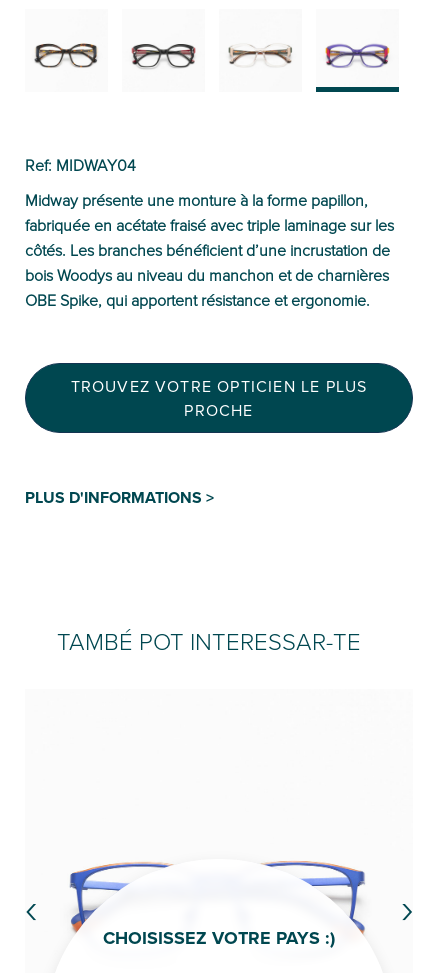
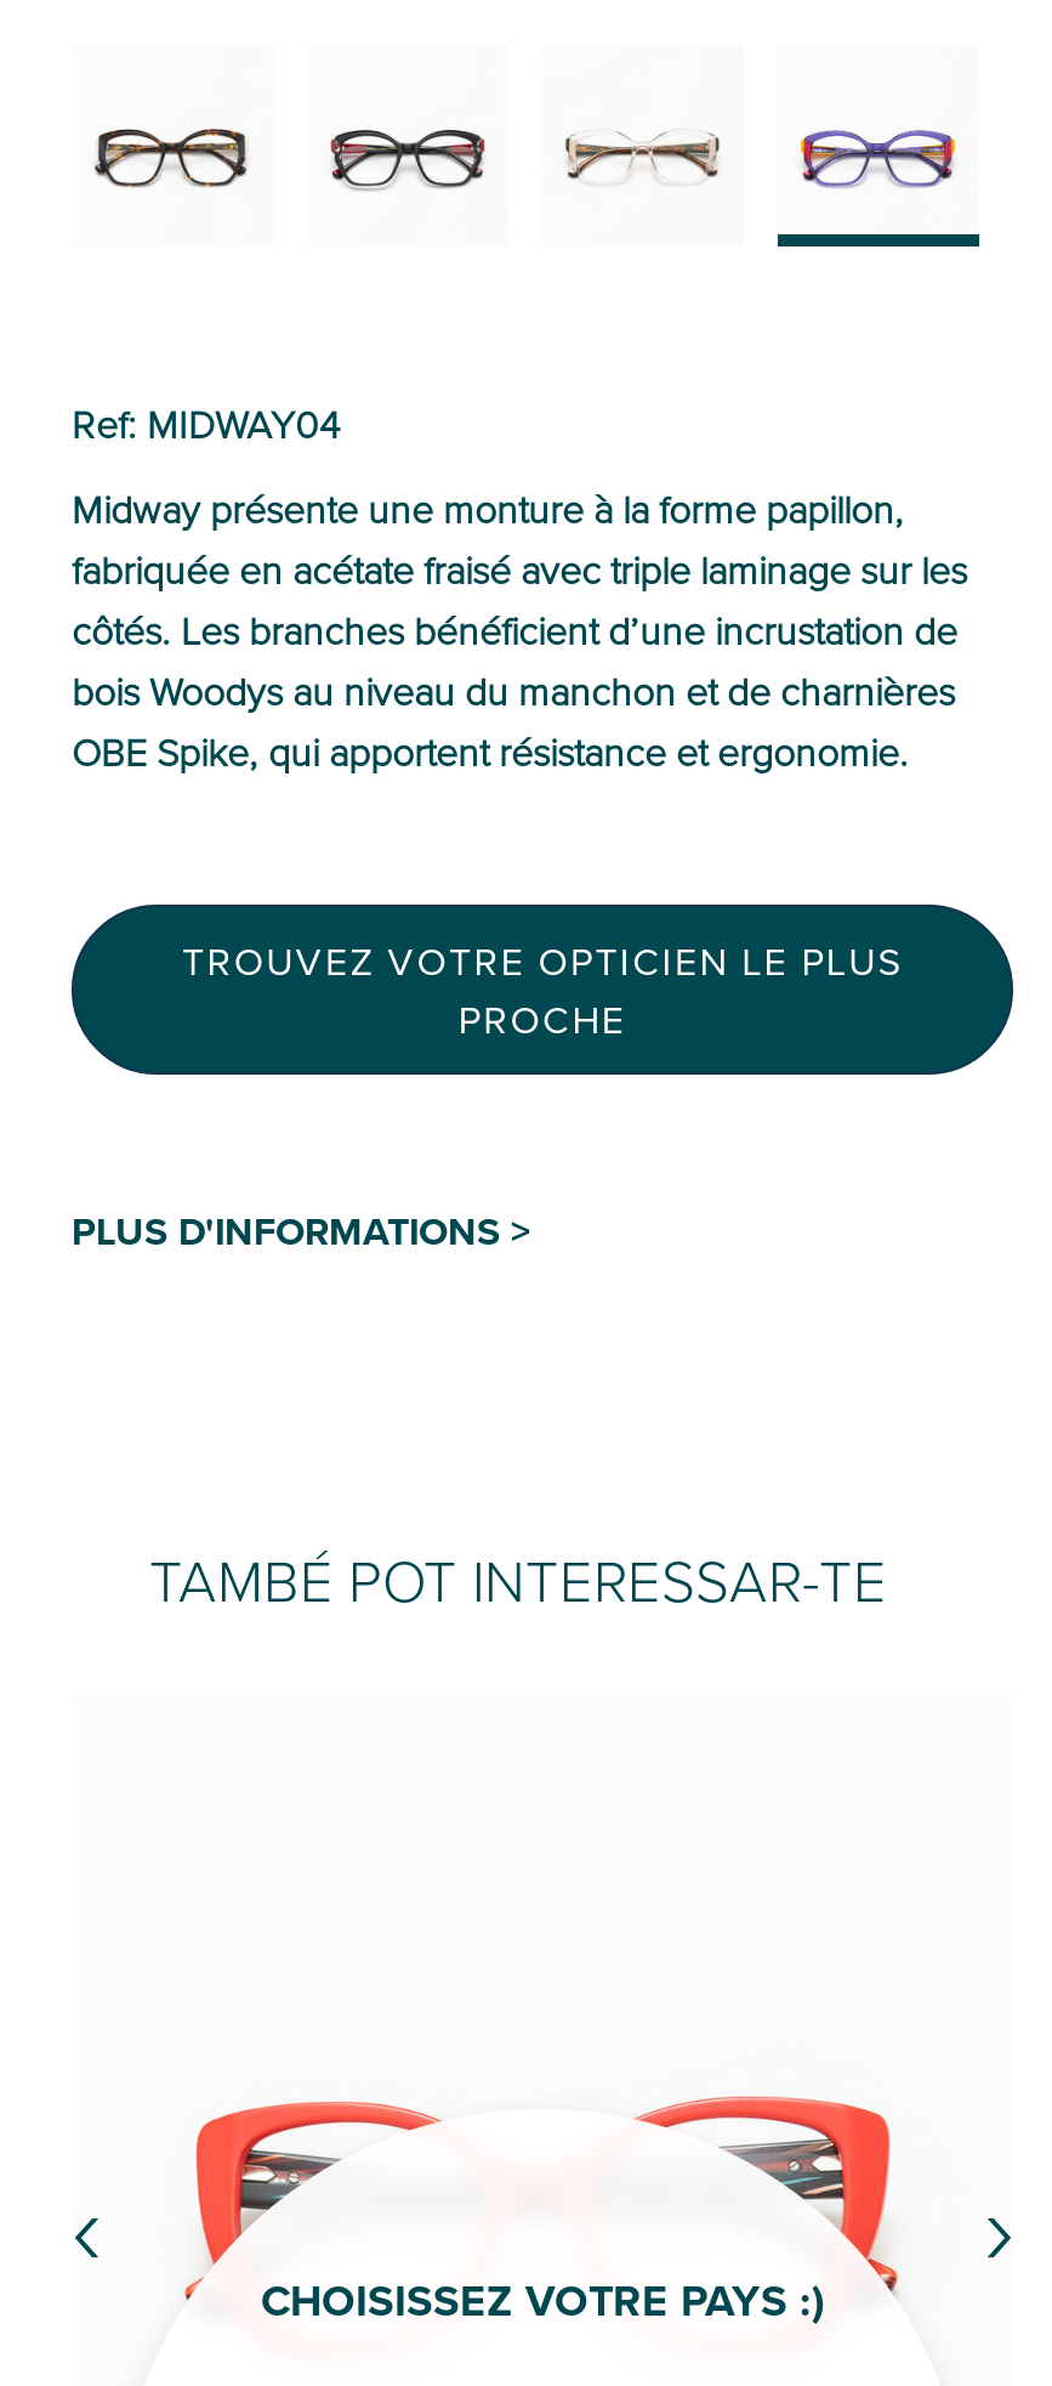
[69,856,175,936] [image] -> [181,2099,440,2301] [image]
[260,854,365,930] [image] -> [637,2095,899,2289] [image]

